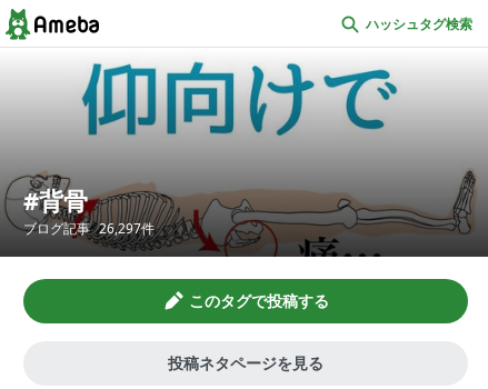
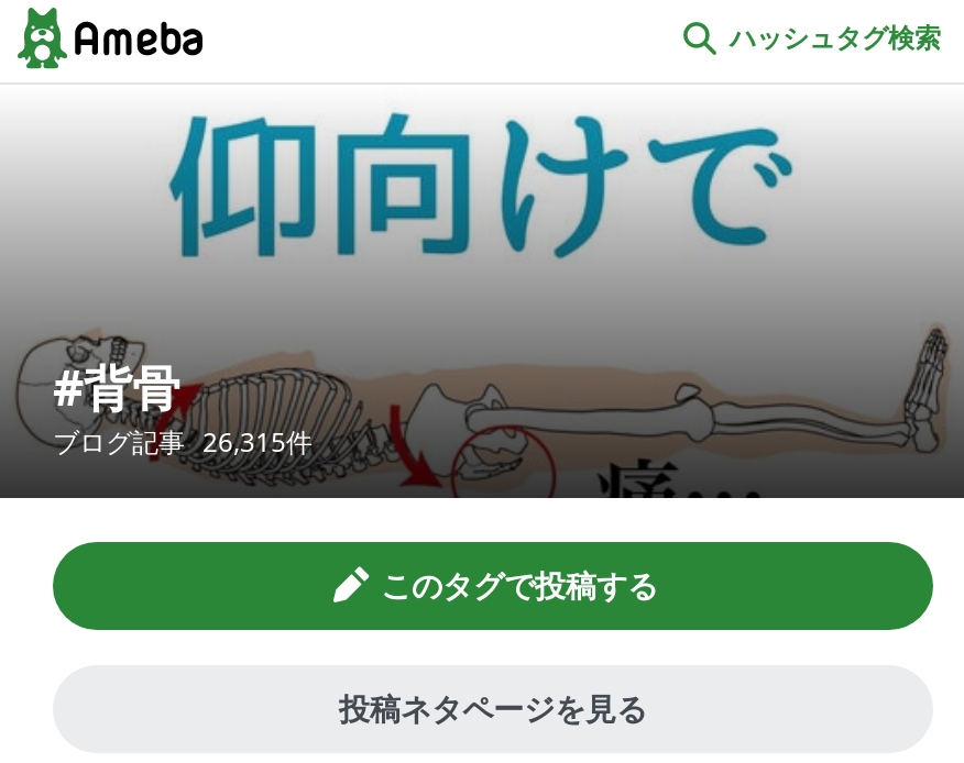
[23,219,155,238] ブログ記事 26,297件 -> [53,423,313,461] ブログ記事 26,315件

